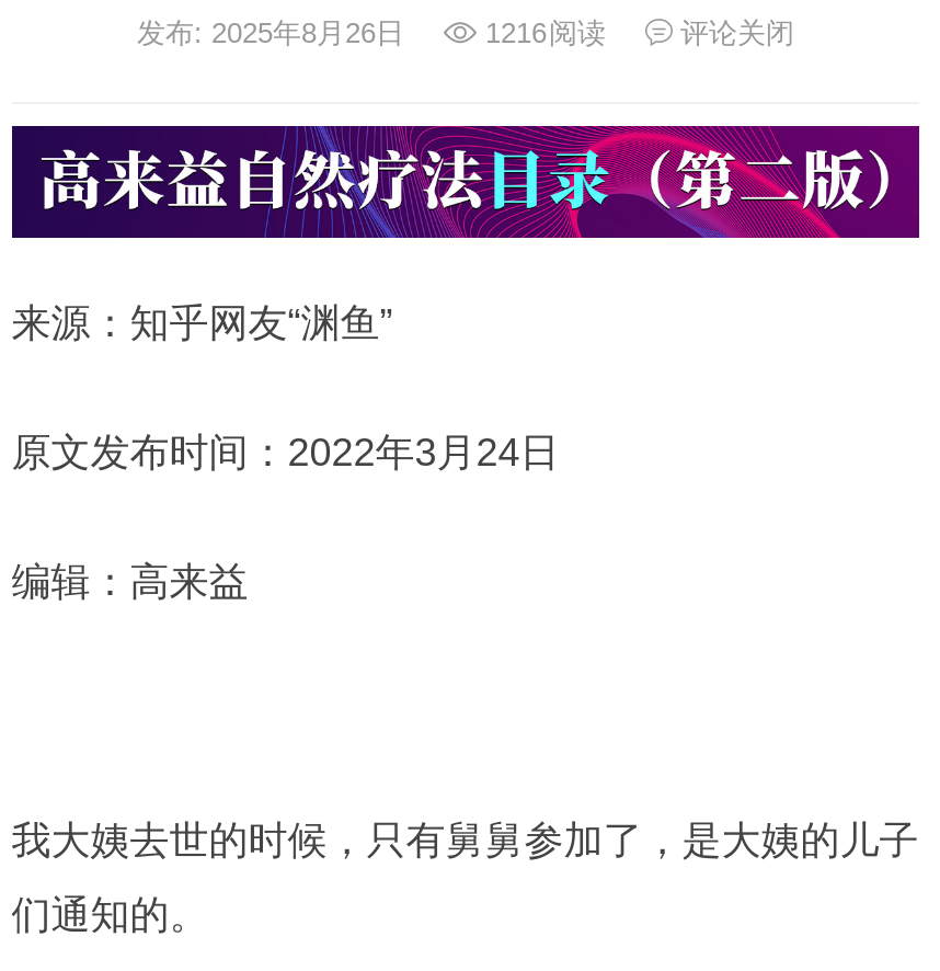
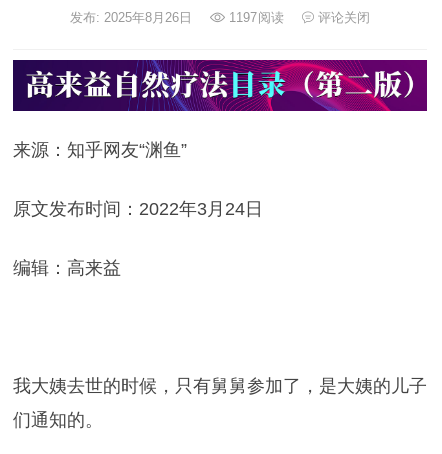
[137,16,794,49] 发布: 2025年8月26日 1216阅读 评论关闭 -> [70,10,370,25] 发布: 2025年8月26日 1197阅读 评论关闭

